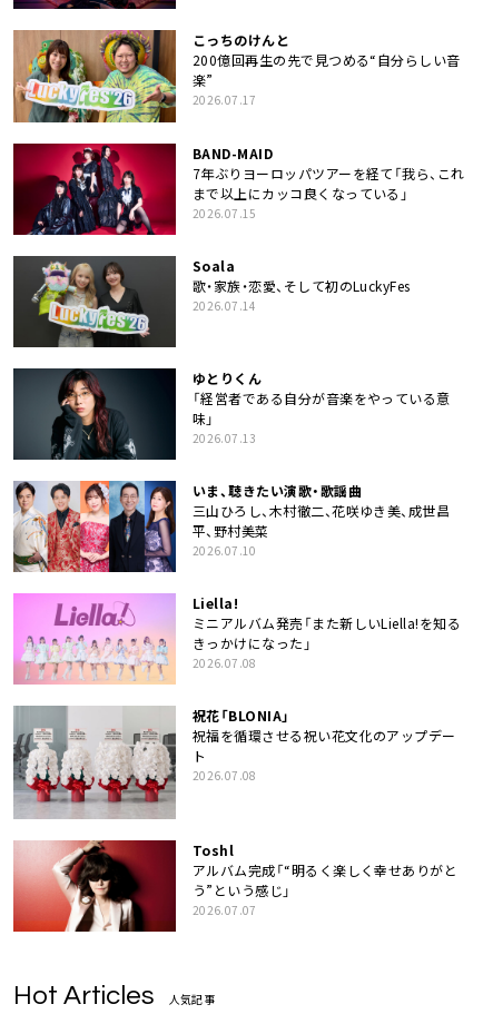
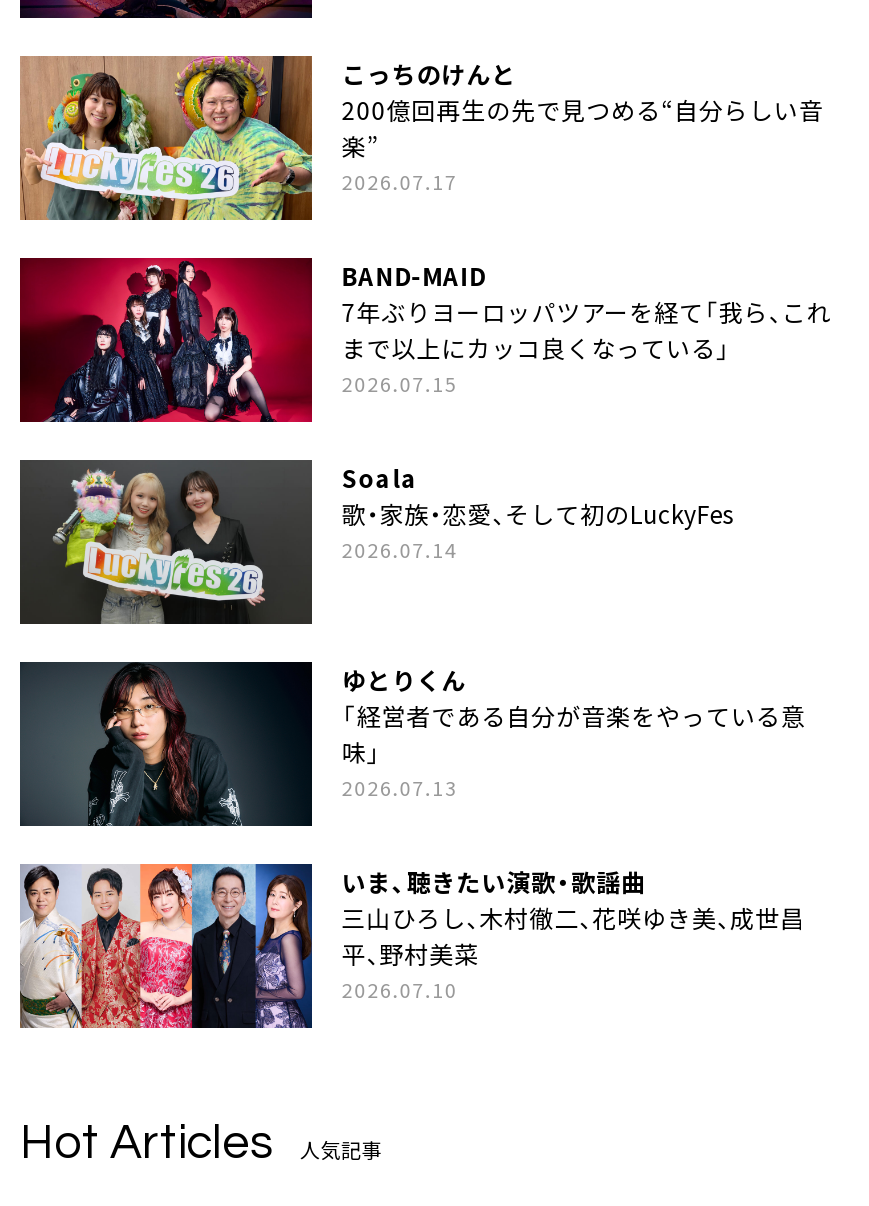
[12,592,461,784] [image] | Liella! | ミニアルバム発売「また新しいLiella!を知る | きっかけになった」 | 2026.07.08 | 祝花「BLONIA」 | 祝福を循環させる祝い花文化のアップデー | ト | 2026.07.08 -> none
[13,705,458,918] [image] | Toshl | アルバム完成「“明るく楽しく幸せありがと | う”という感じ」 | 2026.07.07 -> none
[12,839,176,933] [image] -> none

